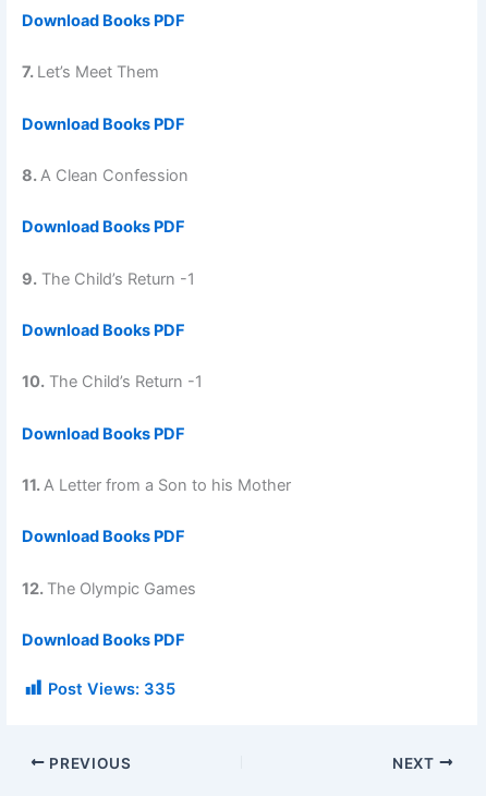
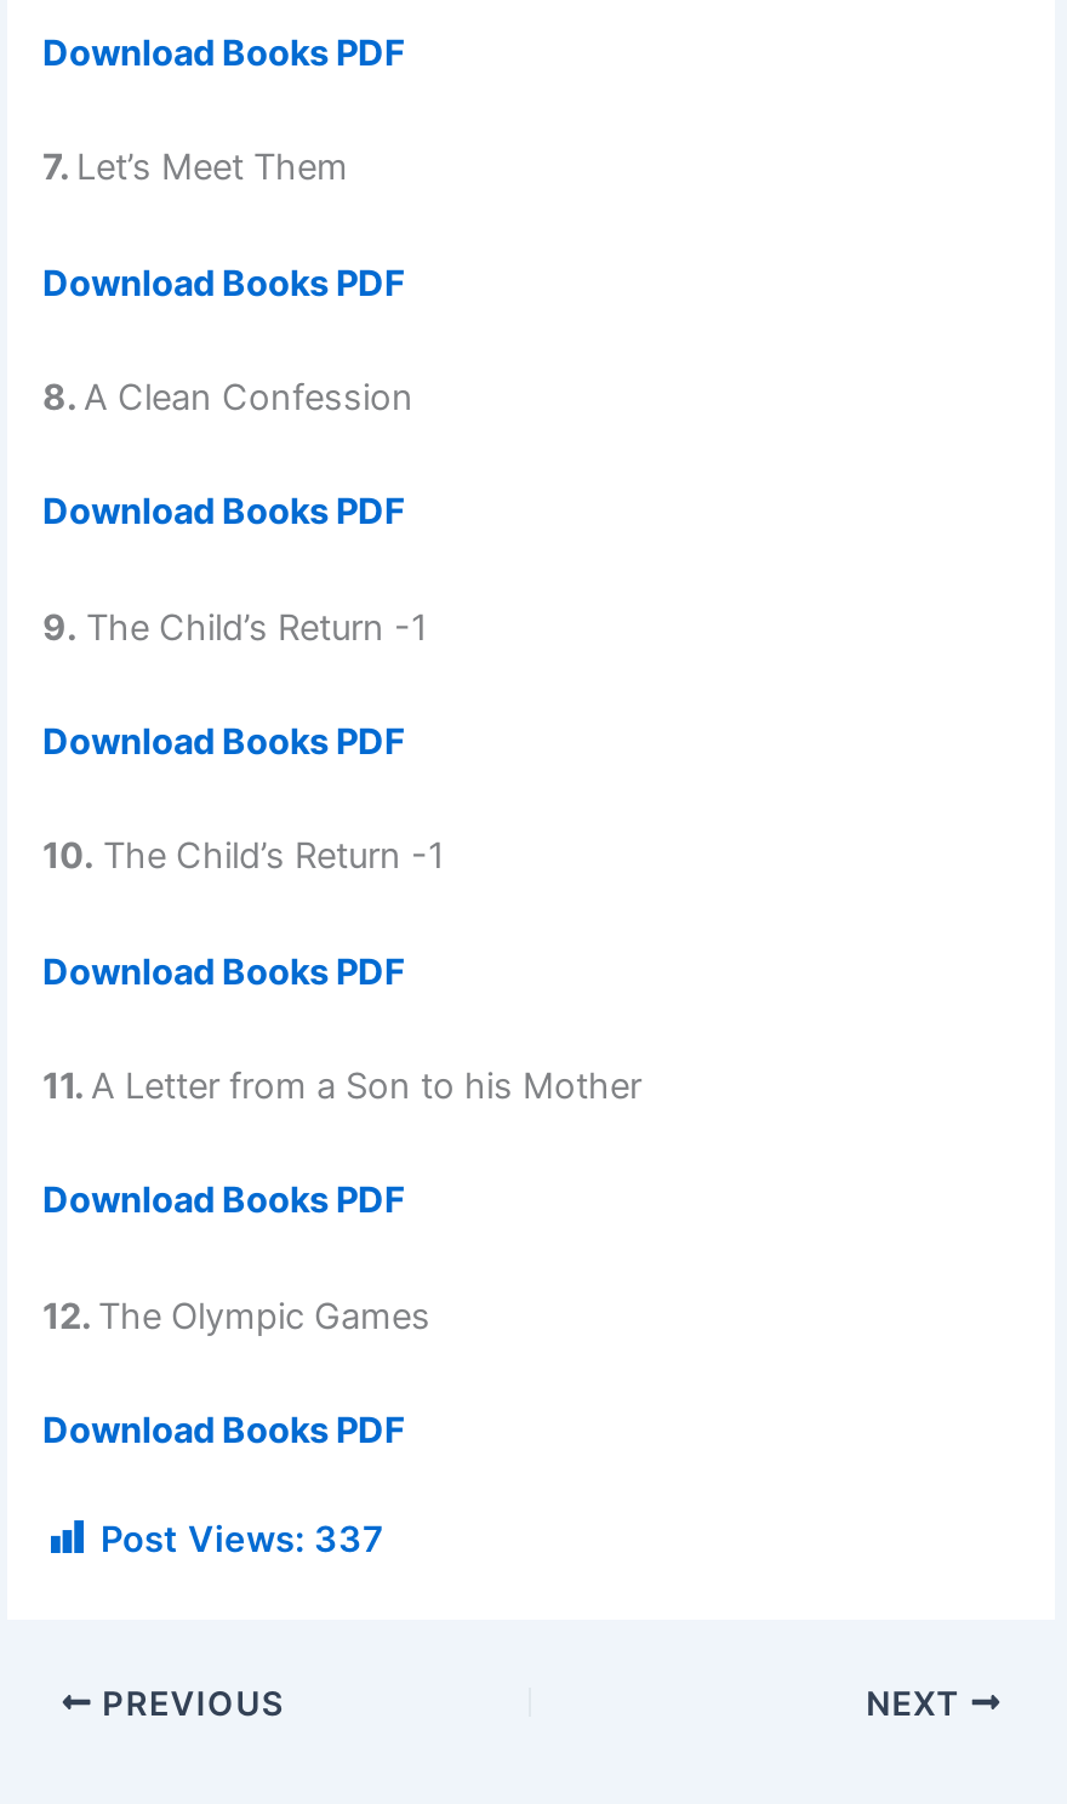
[48,680,176,699] Post Views: 335 -> [101,1519,384,1562] Post Views: 337

